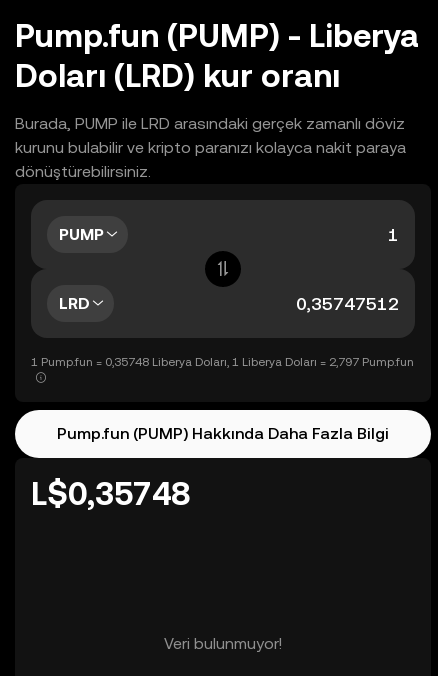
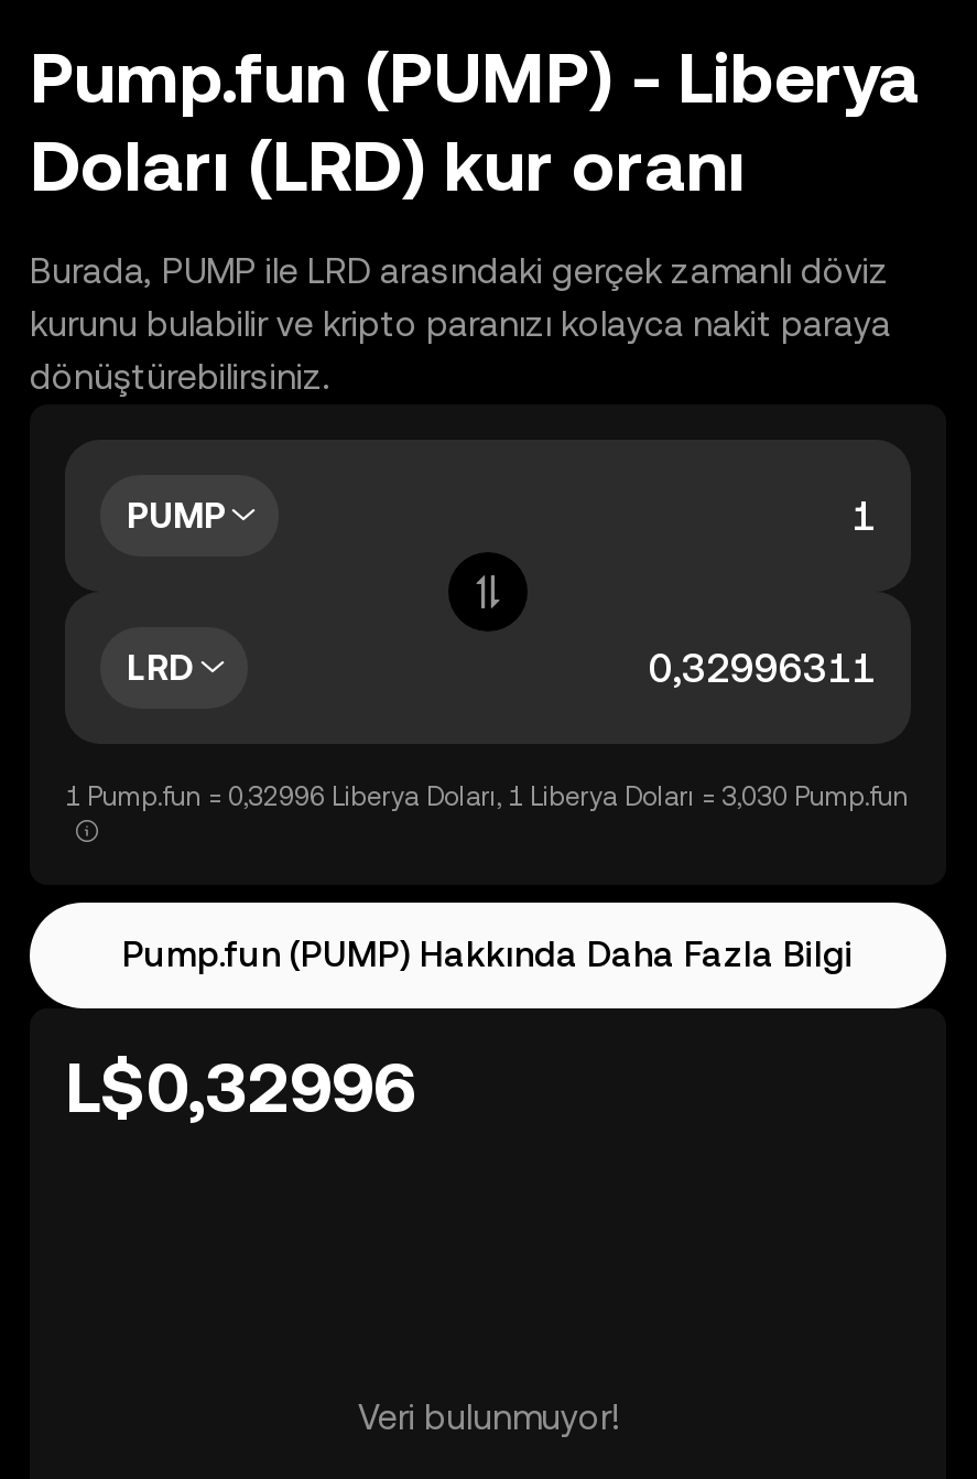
[31,355,414,369] 1 Pump.fun = 0,35748 Liberya Doları, 1 Liberya Doları = 2,797 Pump.fun -> [65,781,909,812] 1 Pump.fun = 0,32996 Liberya Doları, 1 Liberya Doları = 3,030 Pump.fun
[31,475,190,512] L$0,35748 -> [65,1046,415,1127] L$0,32996

